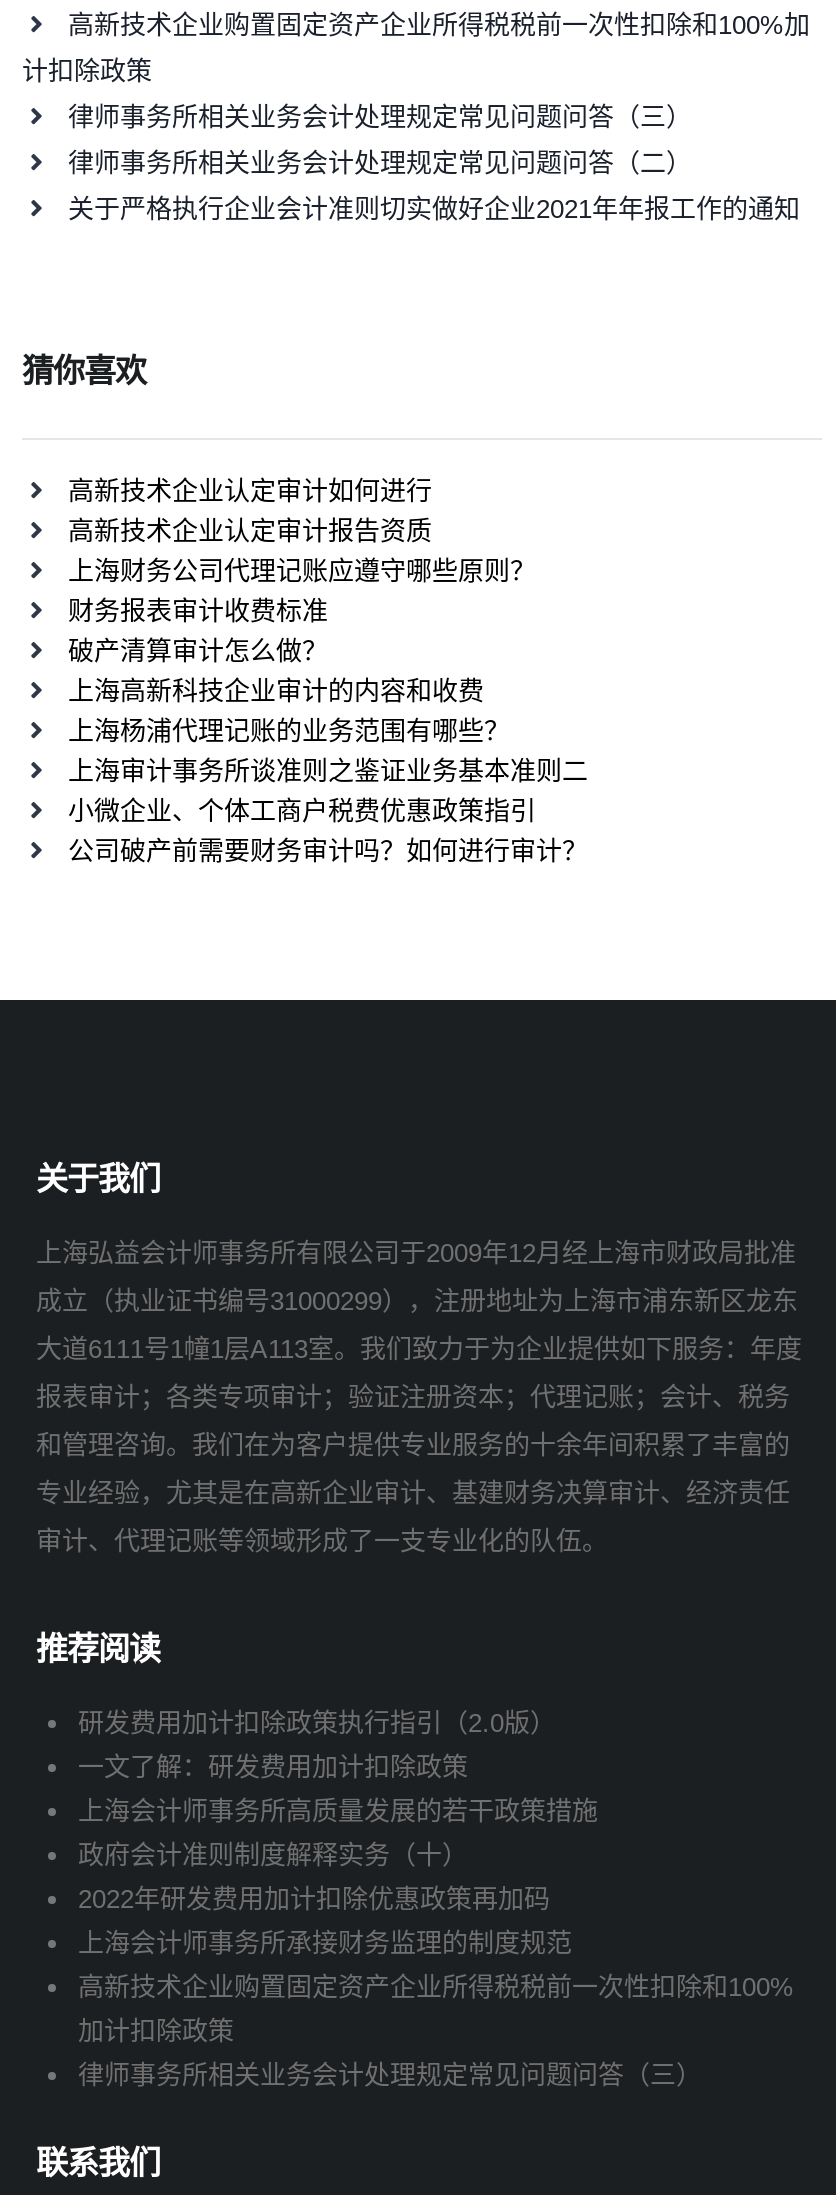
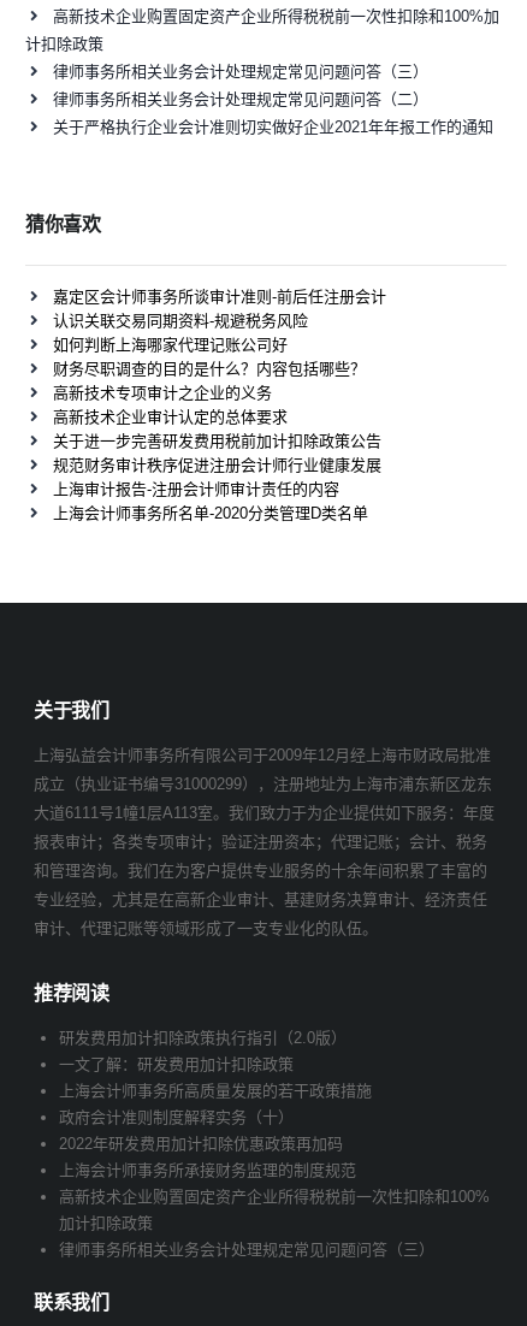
[68,477,588,867] 高新技术企业认定审计如何进行 | 高新技术企业认定审计报告资质 | 上海财务公司代理记账应遵守哪些原则？ | 财务报表审计收费标准 | 破产清算审计怎么做？ | 上海高新科技企业审计的内容和收费 | 上海杨浦代理记账的业务范围有哪些？ | 上海审计事务所谈准则之鉴证业务基本准则二 | 小微企业、个体工商户税费优惠政策指引 | 公司破产前需要财务审计吗？如何进行审计？ -> [53,288,386,523] 嘉定区会计师事务所谈审计准则-前后任注册会计 | 认识关联交易同期资料-规避税务风险 | 如何判断上海哪家代理记账公司好 | 财务尽职调查的目的是什么？内容包括哪些？ | 高新技术专项审计之企业的义务 | 高新技术企业审计认定的总体要求 | 关于进一步完善研发费用税前加计扣除政策公告 | 规范财务审计秩序促进注册会计师行业健康发展 | 上海审计报告-注册会计师审计责任的内容 | 上海会计师事务所名单-2020分类管理D类名单

